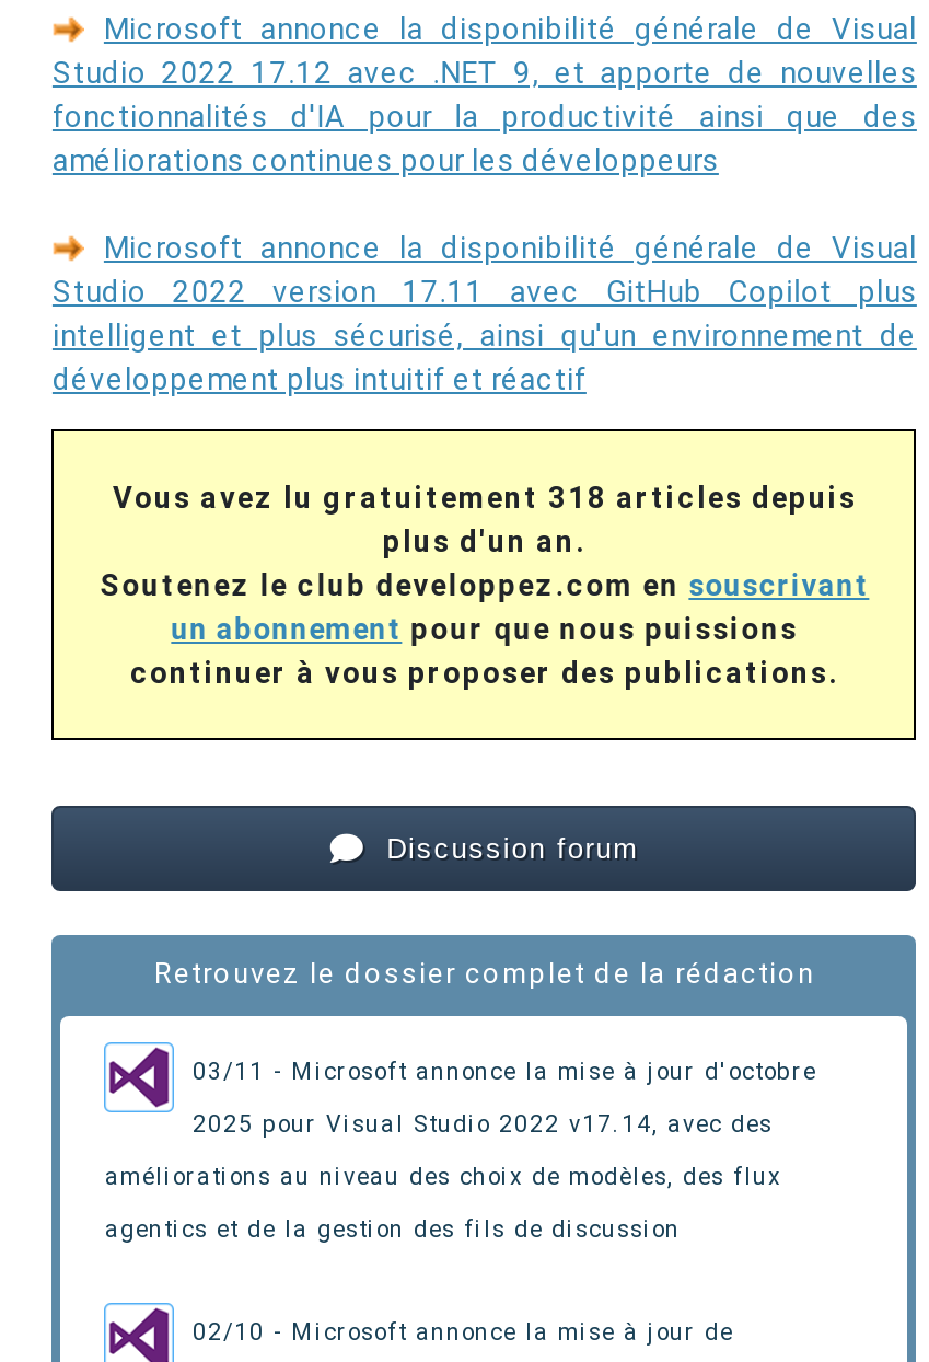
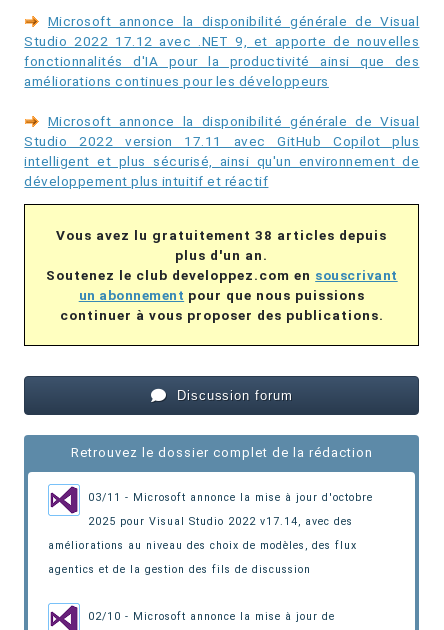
[112,480,857,515] Vous avez lu gratuitement 318 articles depuis -> [56,227,387,243] Vous avez lu gratuitement 38 articles depuis

